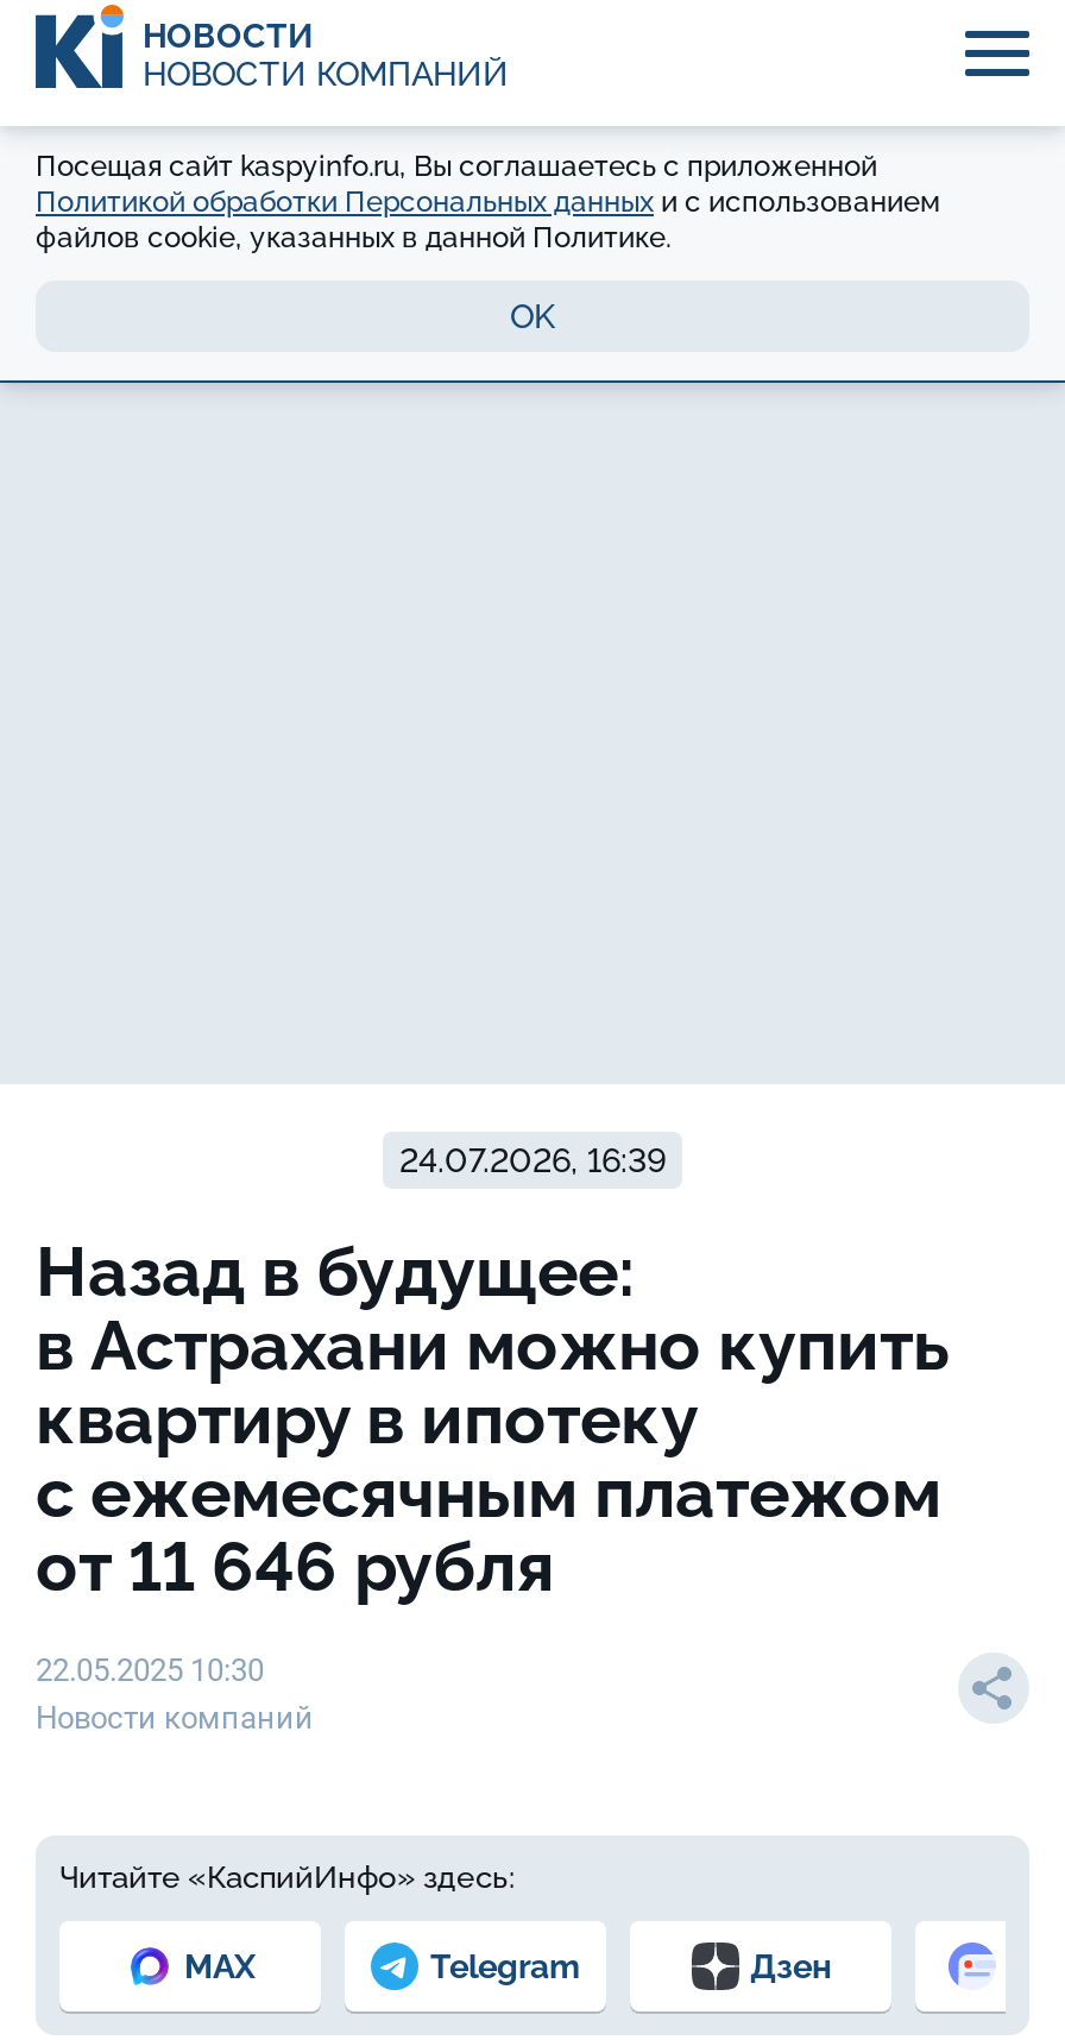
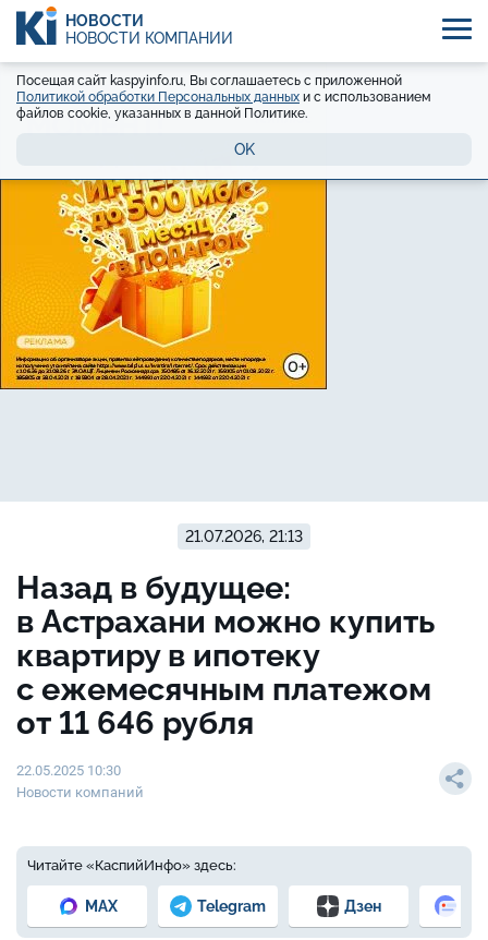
none -> [3,179,328,390] [image]
[399,1142,666,1180] 24.07.2026, 16:39 -> [185,528,303,545] 21.07.2026, 21:13

